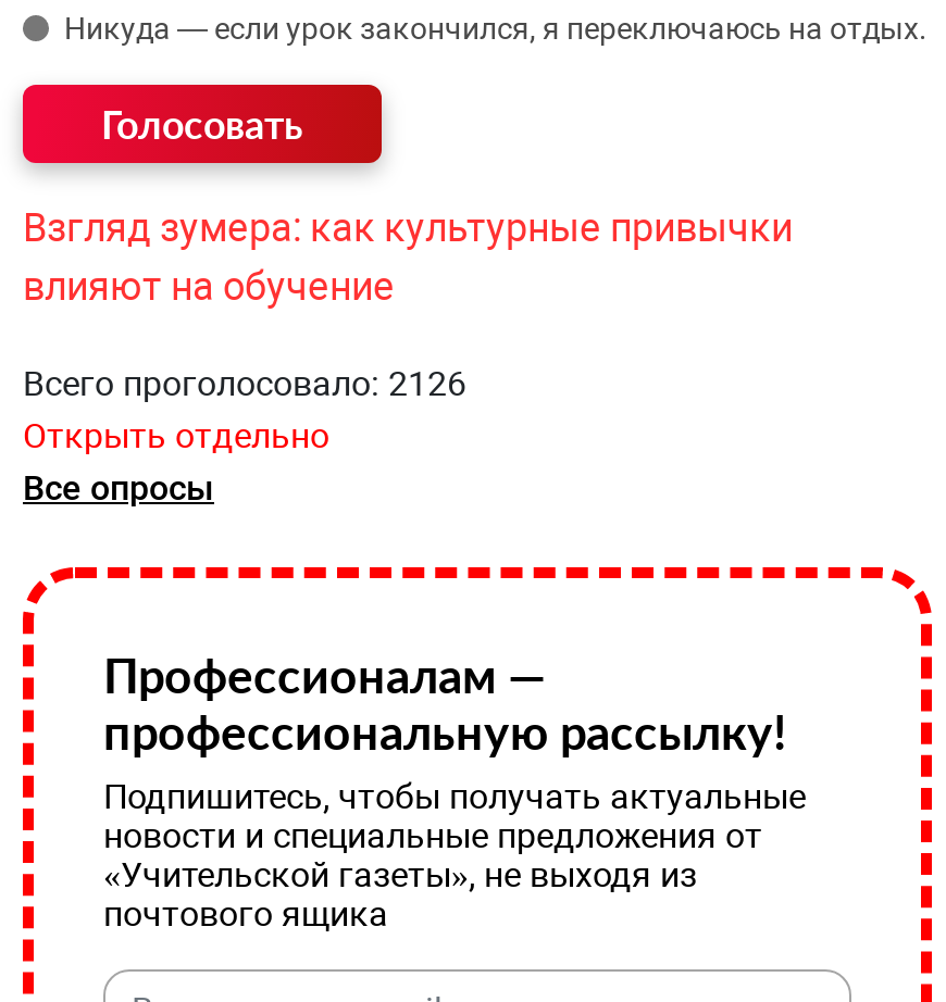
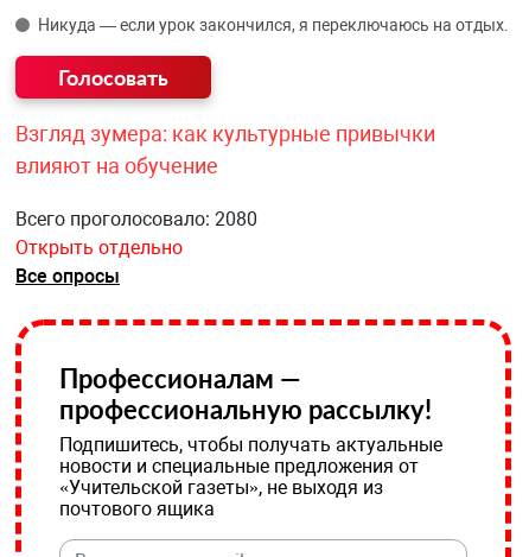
[23,363,466,404] Всего проголосовало: 2126 -> [15,208,257,230] Всего проголосовало: 2080

